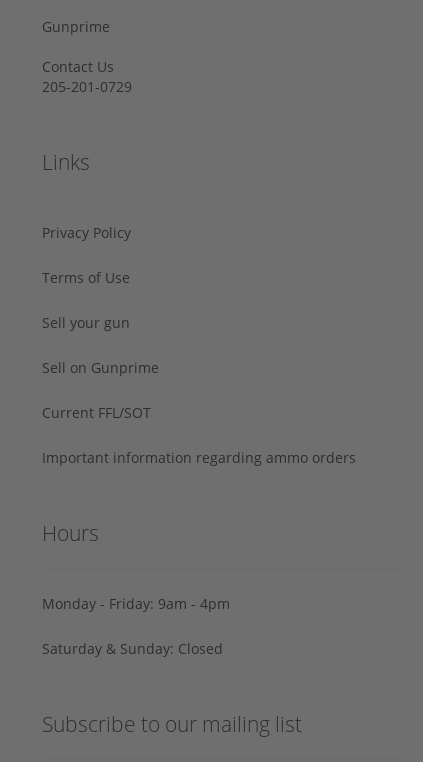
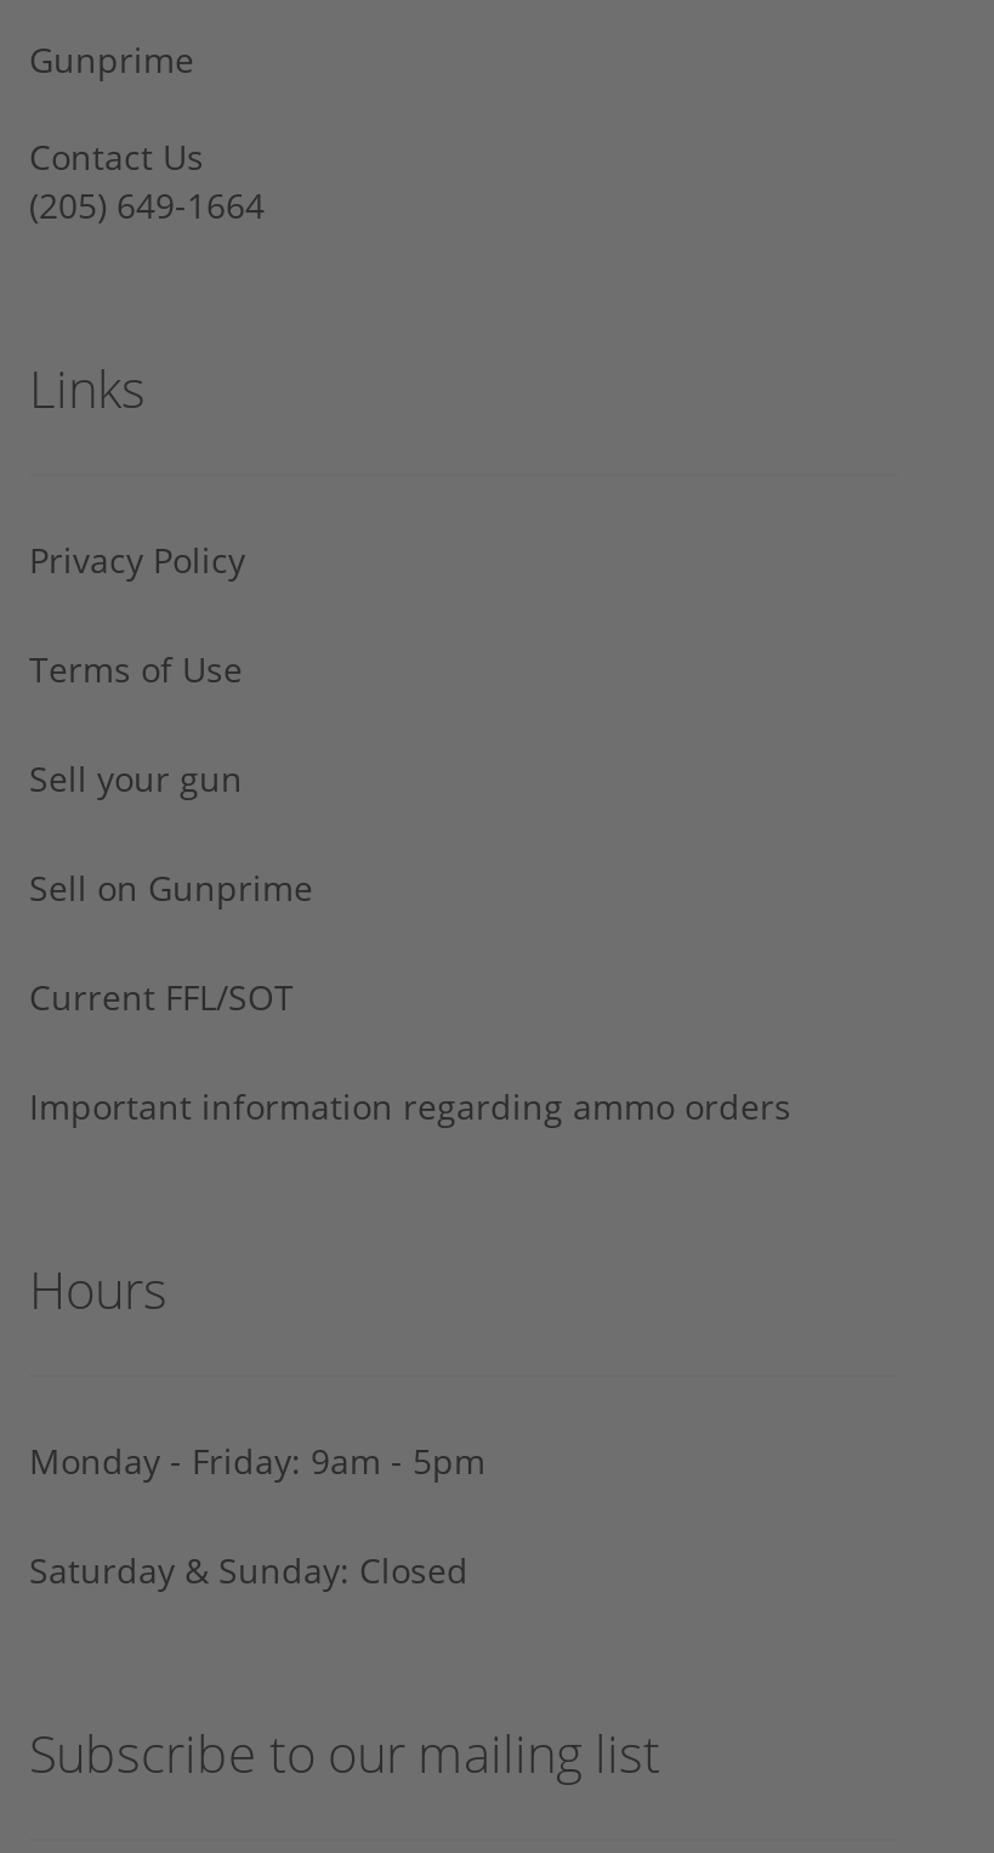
[42,77,132,96] 205-201-0729 -> [29,182,265,228] (205) 649-1664
[42,594,230,613] Monday - Friday: 9am - 4pm -> [29,1437,485,1483] Monday - Friday: 9am - 5pm

